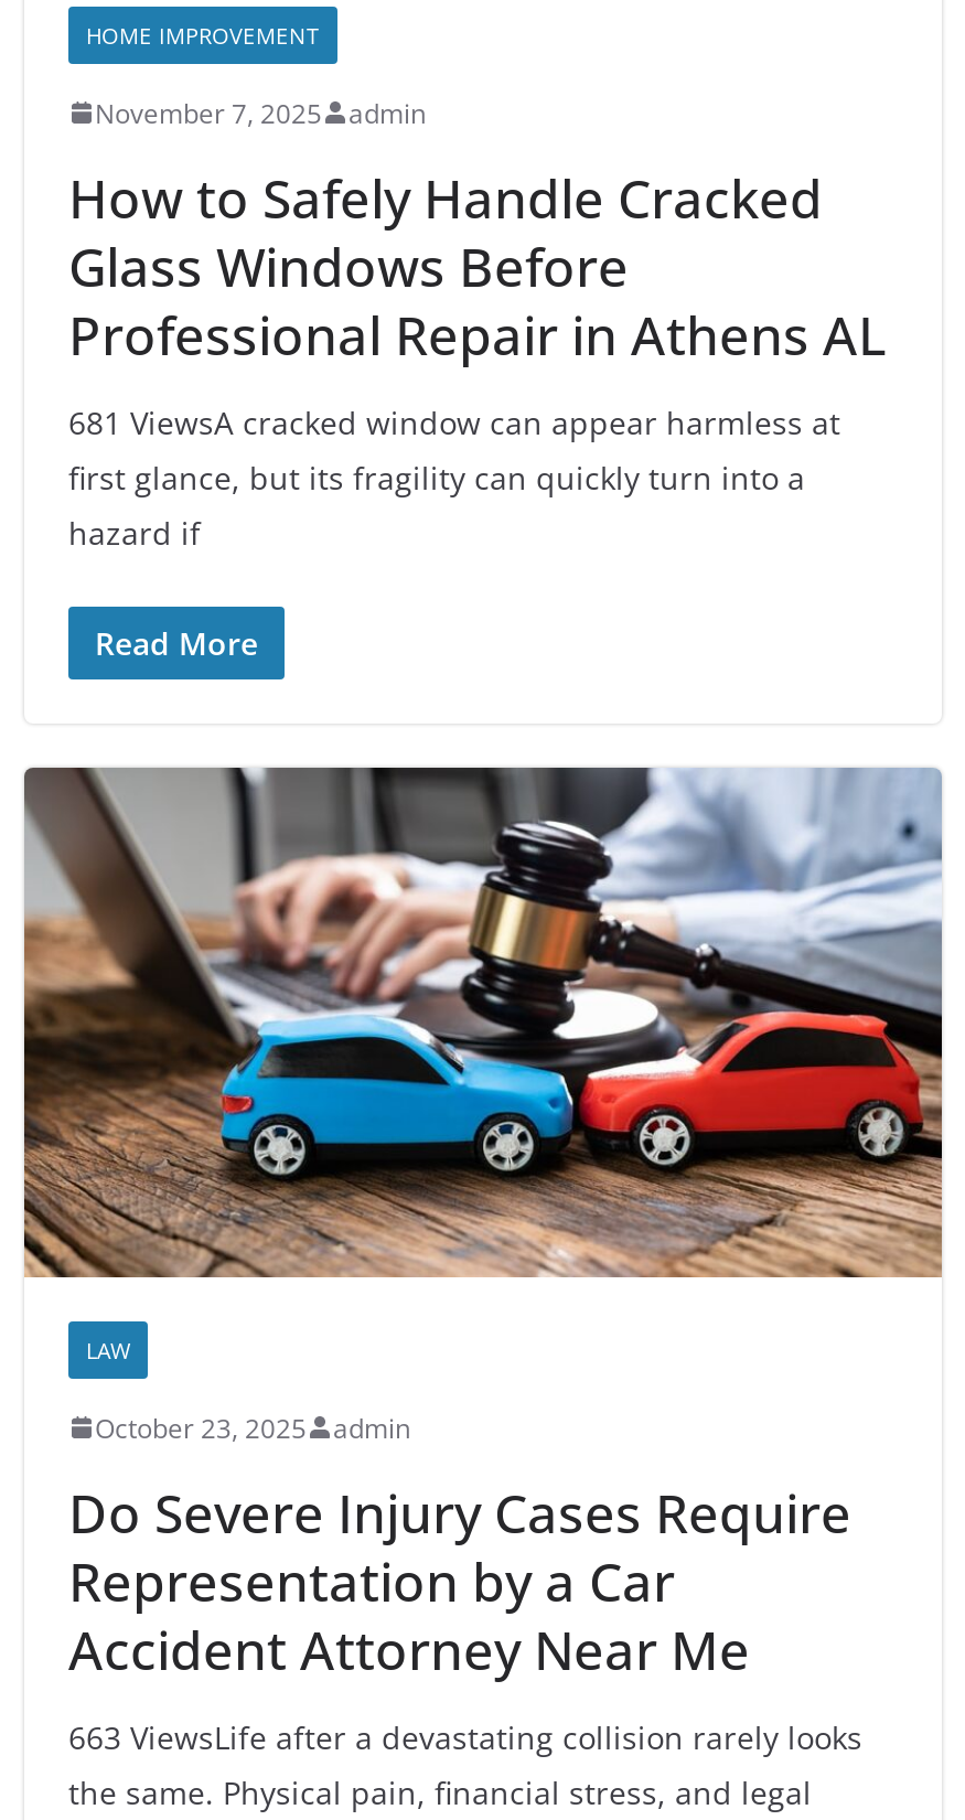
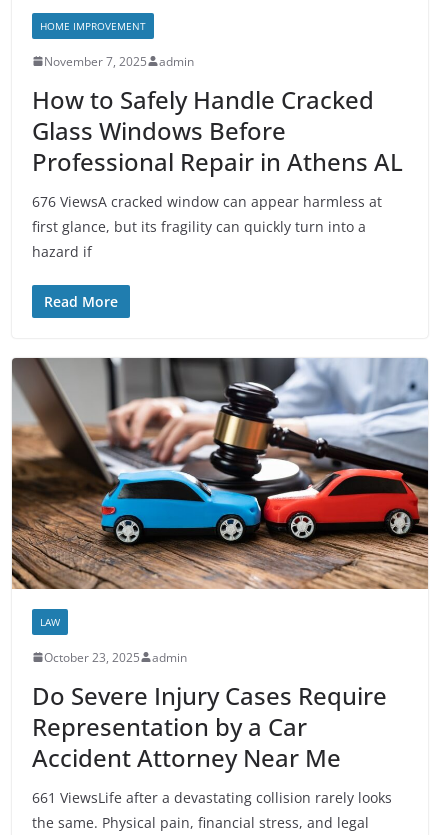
[68,400,840,442] 681 ViewsA cracked window can appear harmless at -> [32,191,382,210] 676 ViewsA cracked window can appear harmless at
[68,1716,862,1758] 663 ViewsLife after a devastating collision rarely looks -> [32,788,392,807] 661 ViewsLife after a devastating collision rarely looks

